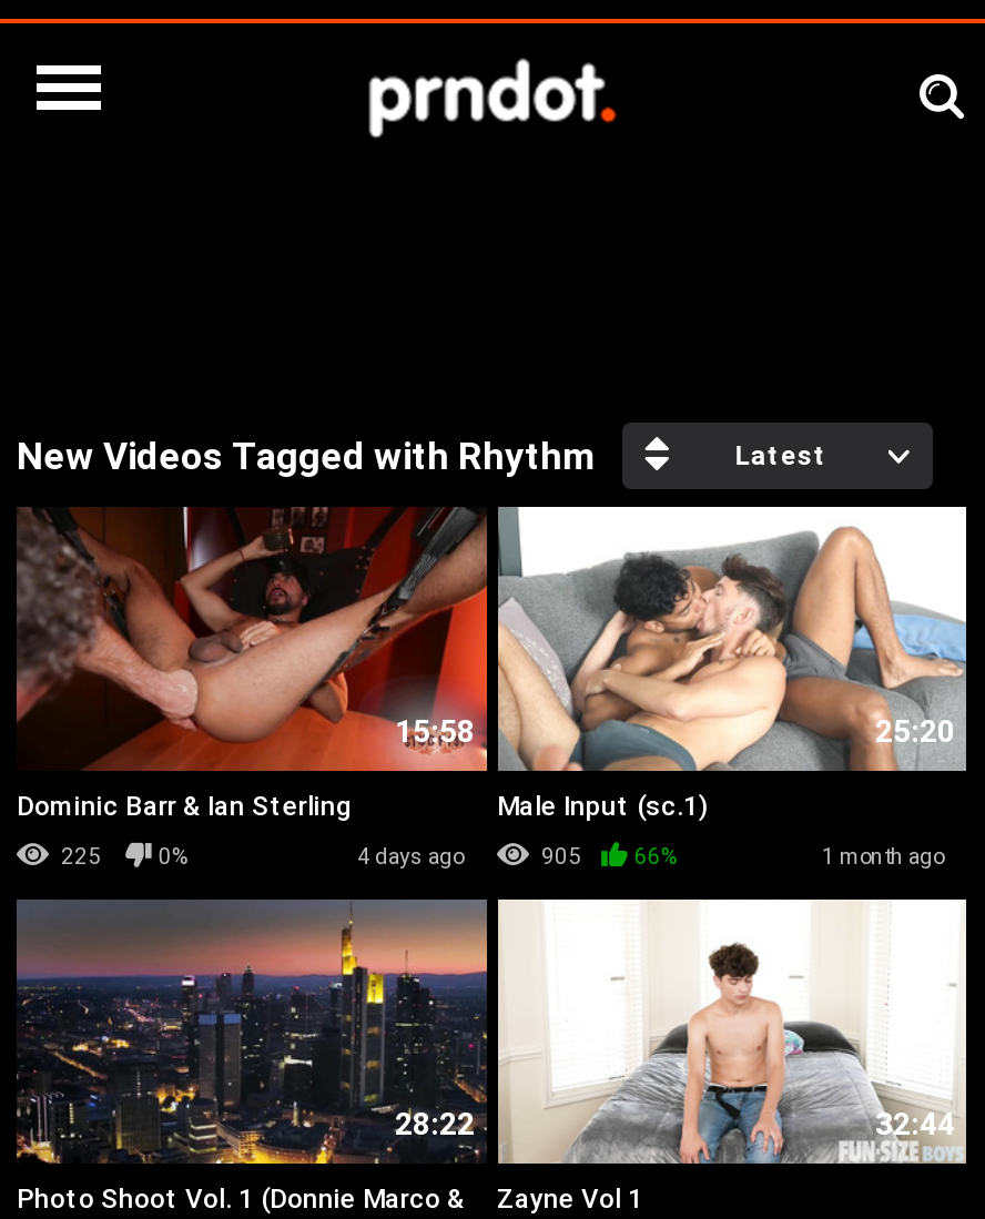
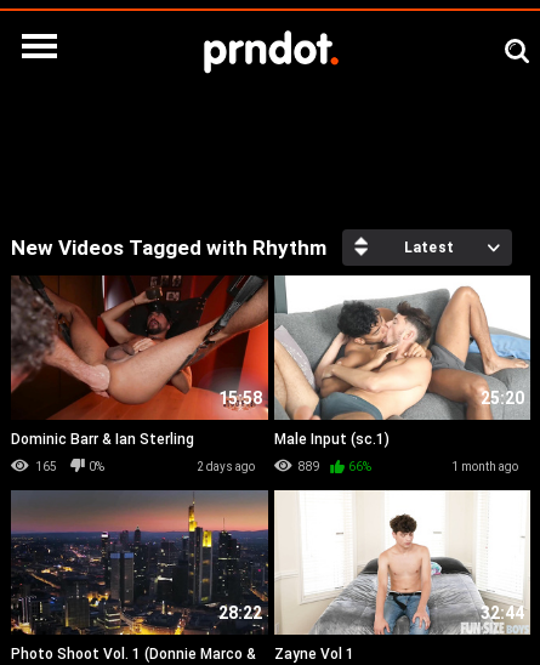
[61,843,101,868] 225 -> [35,459,57,473] 165
[357,843,464,868] 4 days ago -> [197,459,255,473] 2 days ago
[541,843,581,868] 905 -> [298,459,320,473] 889

